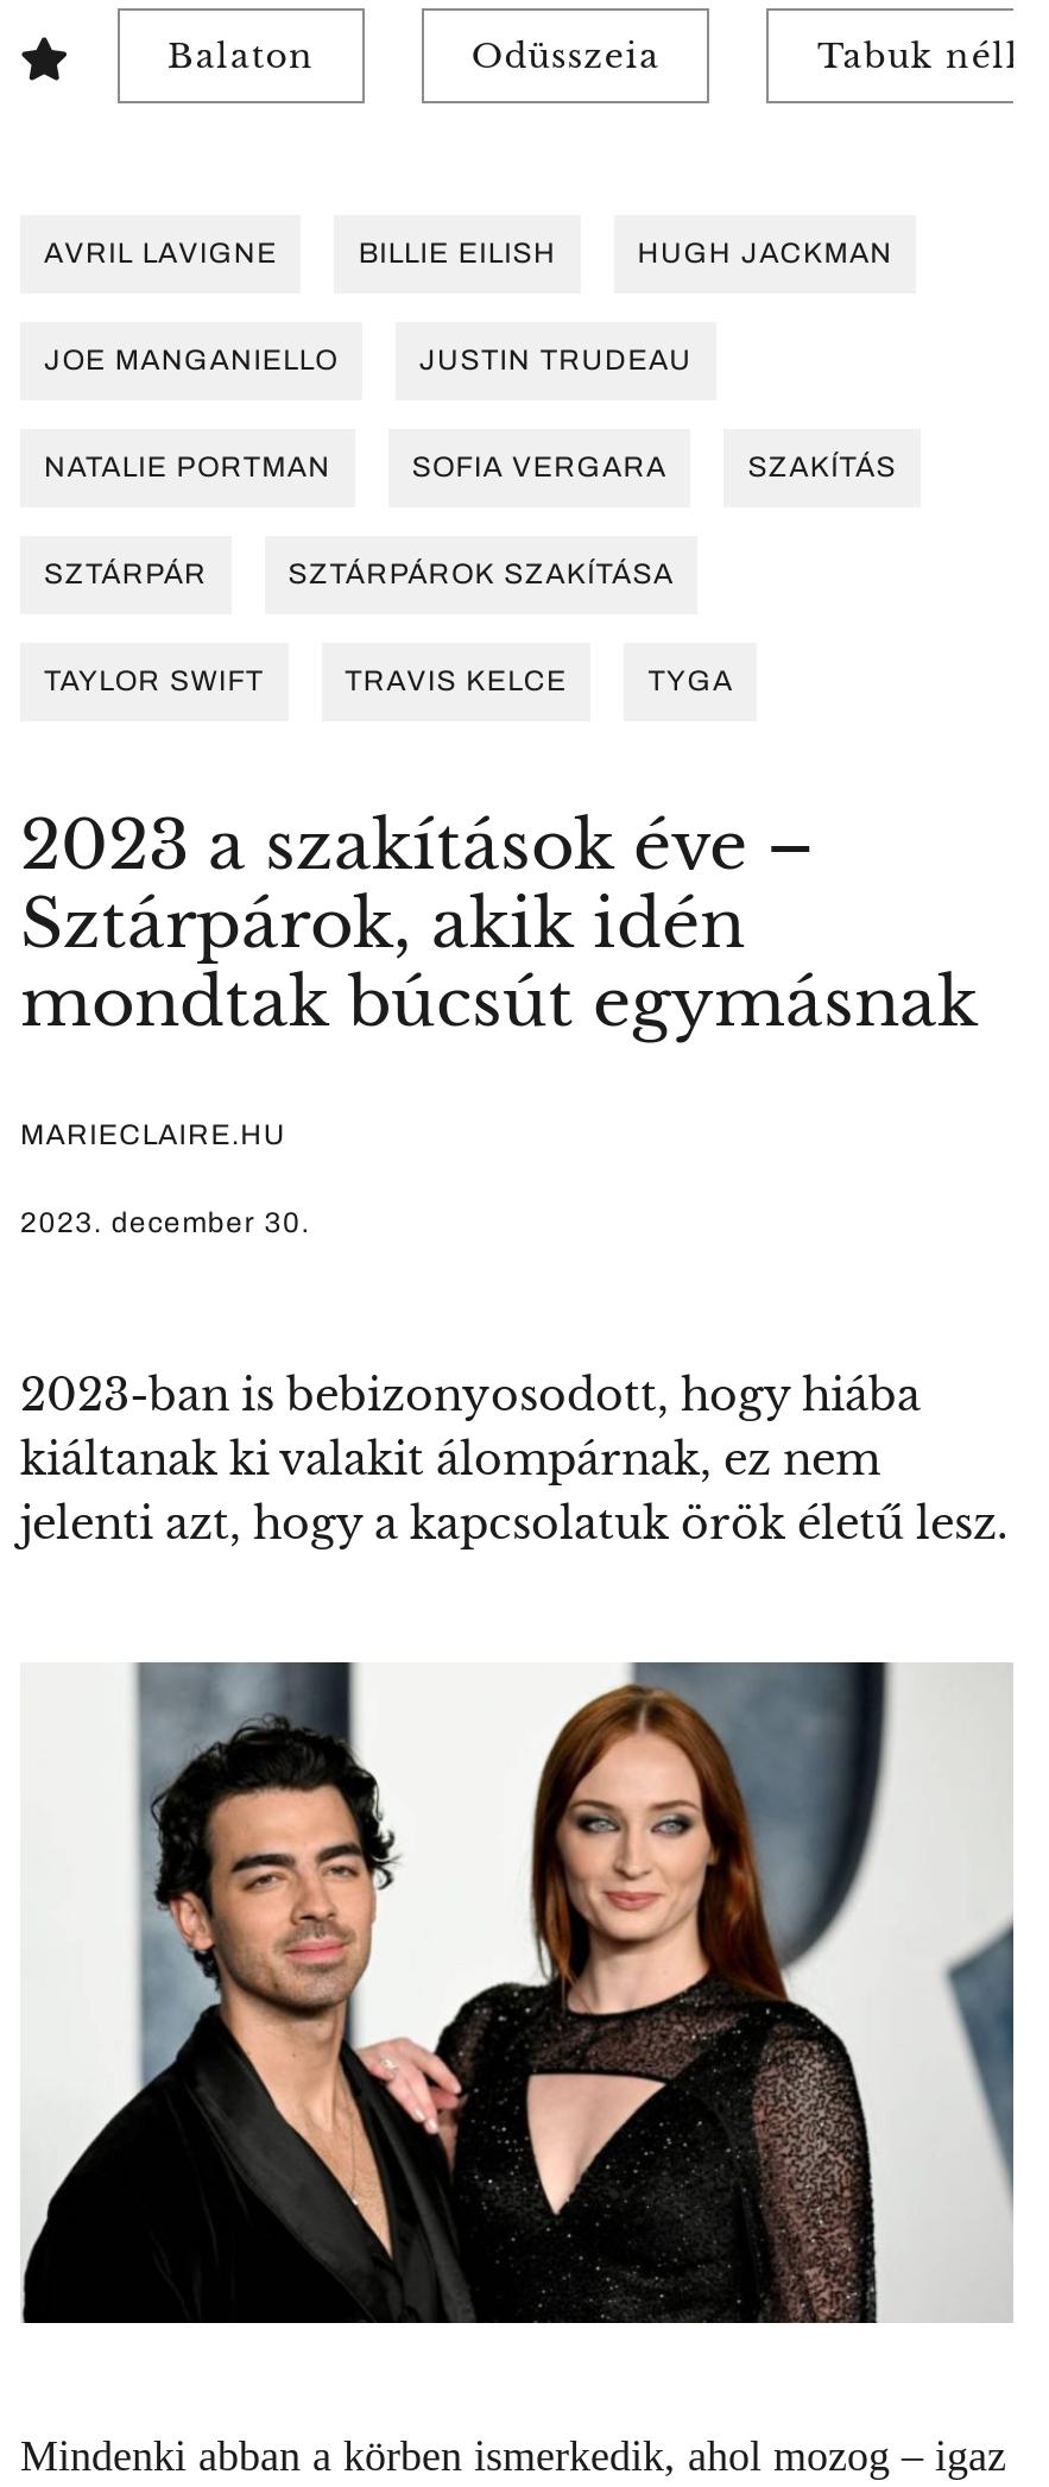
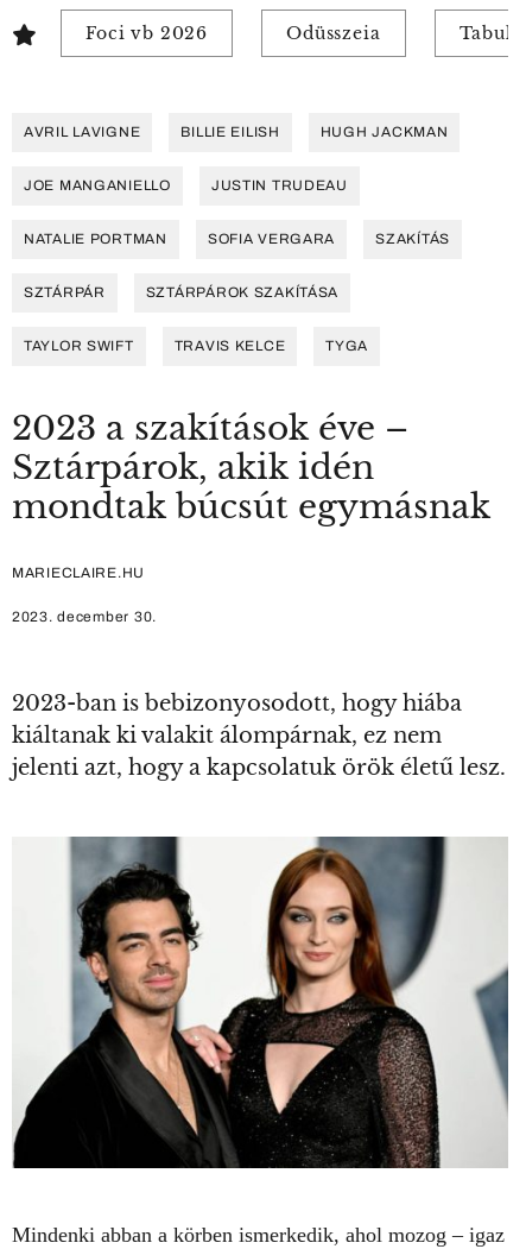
[168,34,315,77] Balaton -> [85,23,208,44] Foci vb 2026

